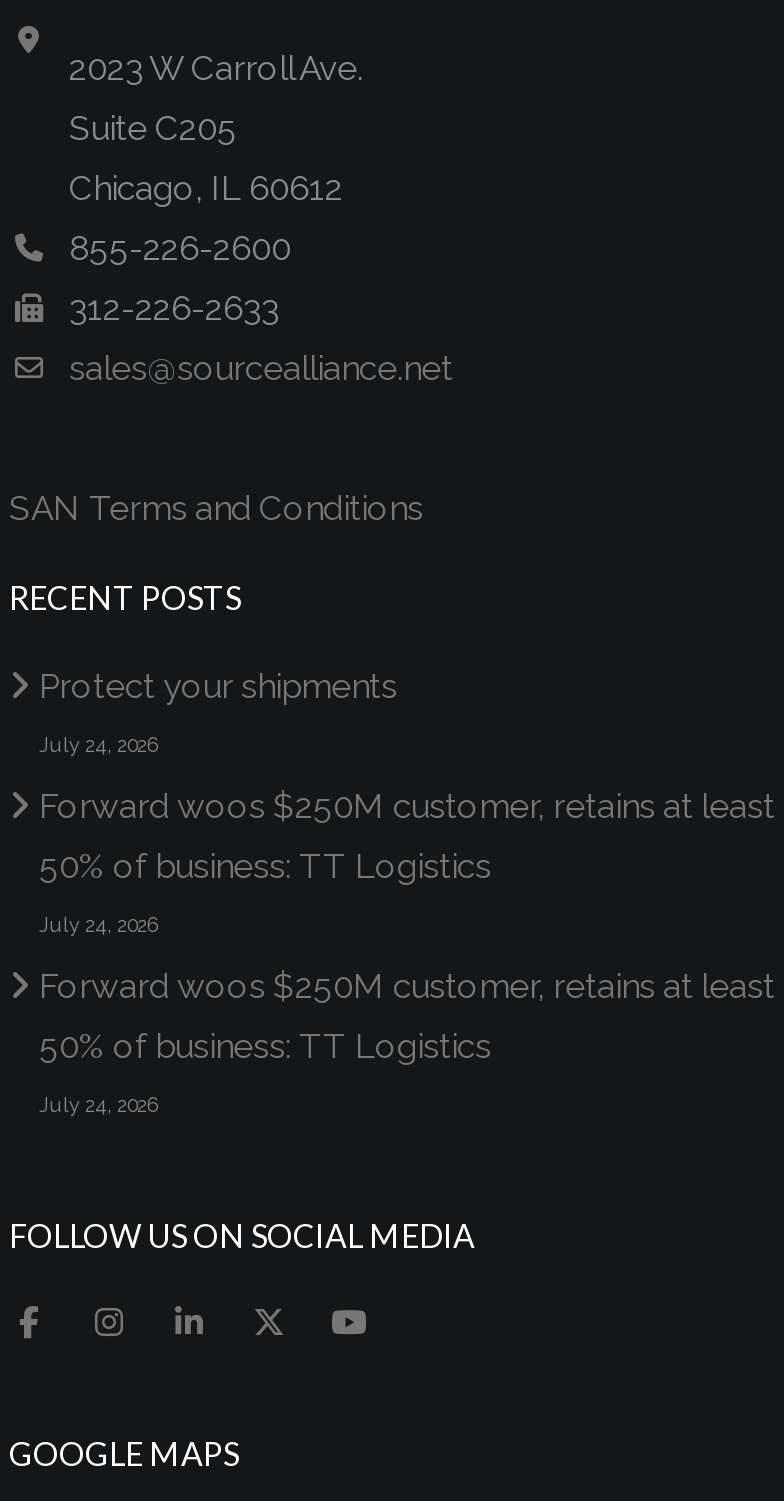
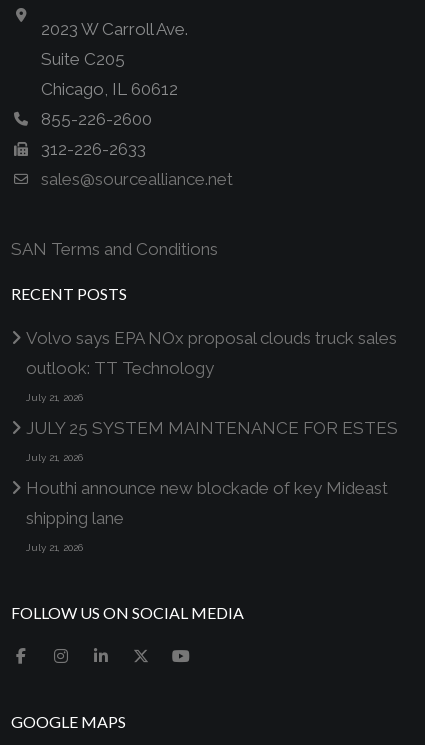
[39,666,397,706] Protect your shipments -> [26,328,397,348] Volvo says EPA NOx proposal clouds truck sales
[39,734,157,756] July 24, 2026 -> [26,358,214,378] outlook: TT Technology
[39,786,775,826] Forward woos $250M customer, retains at least -> [26,392,83,403] July 21, 2026
[39,846,491,886] 50% of business: TT Logistics -> [26,418,398,438] JULY 25 SYSTEM MAINTENANCE FOR ESTES
[39,914,157,936] July 24, 2026 -> [26,452,83,463] July 21, 2026
[39,966,775,1006] Forward woos $250M customer, retains at least -> [26,478,388,498] Houthi announce new blockade of key Mideast
[39,1026,491,1066] 50% of business: TT Logistics -> [26,508,124,528] shipping lane
[39,1094,157,1116] July 24, 2026 -> [26,542,83,553] July 21, 2026

